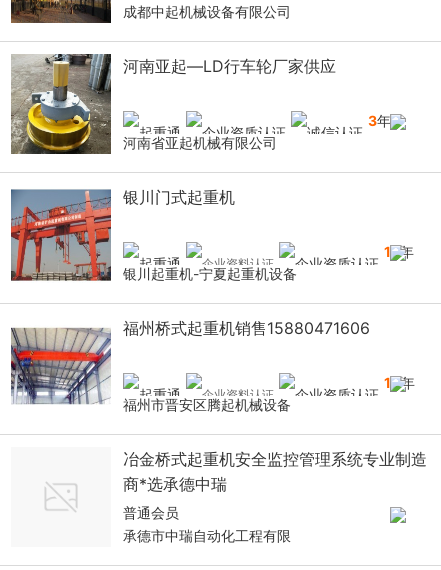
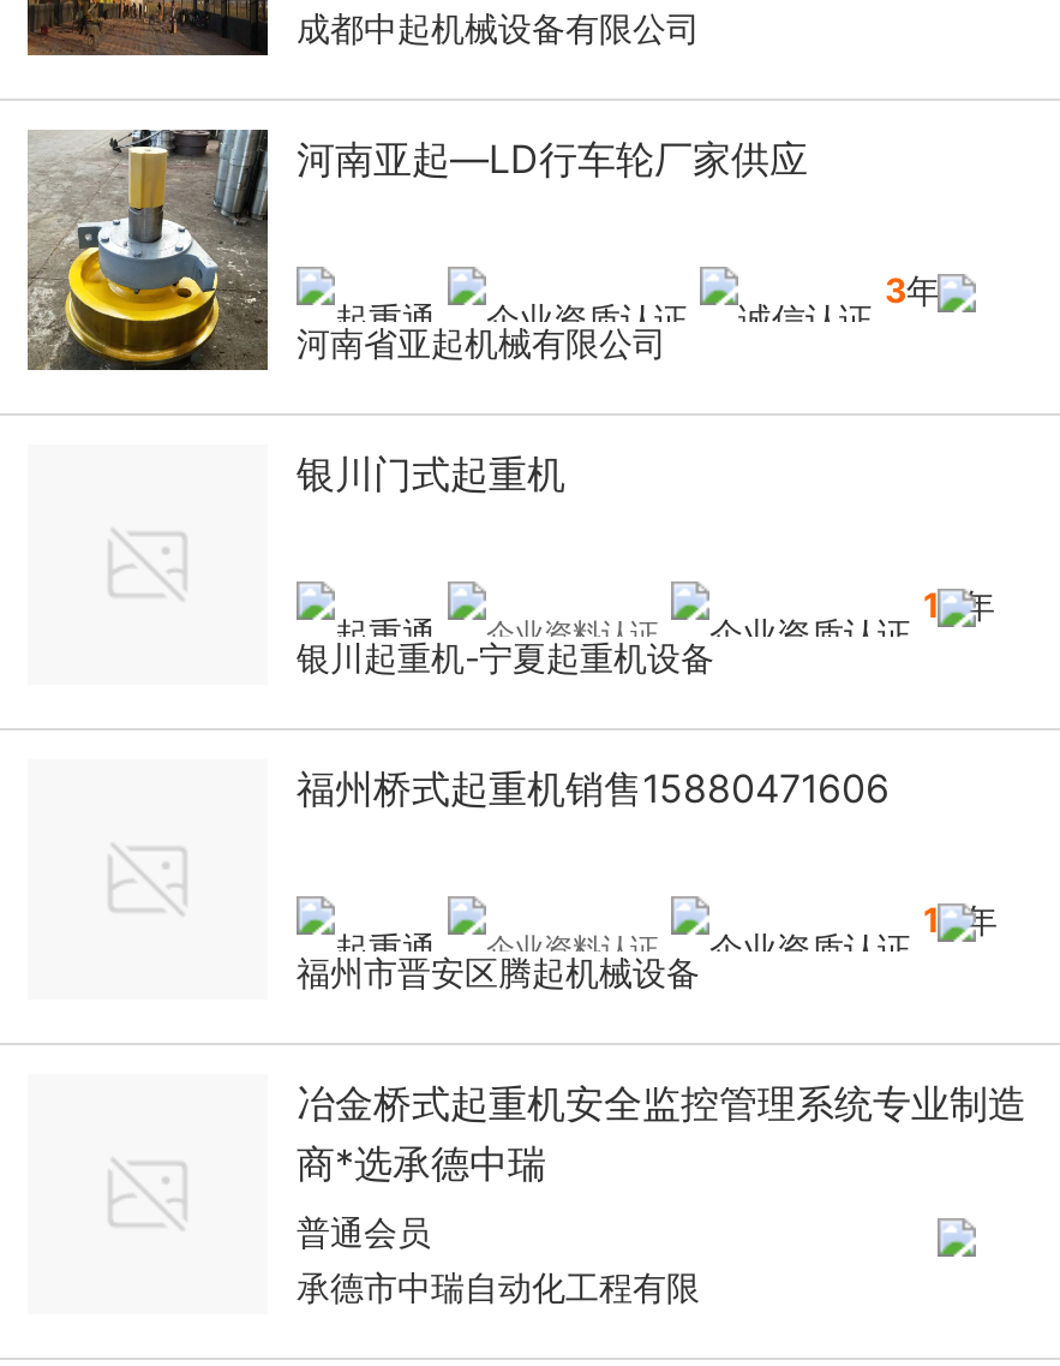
[10,188,112,282] [image] -> none
[10,327,112,405] [image] -> none

